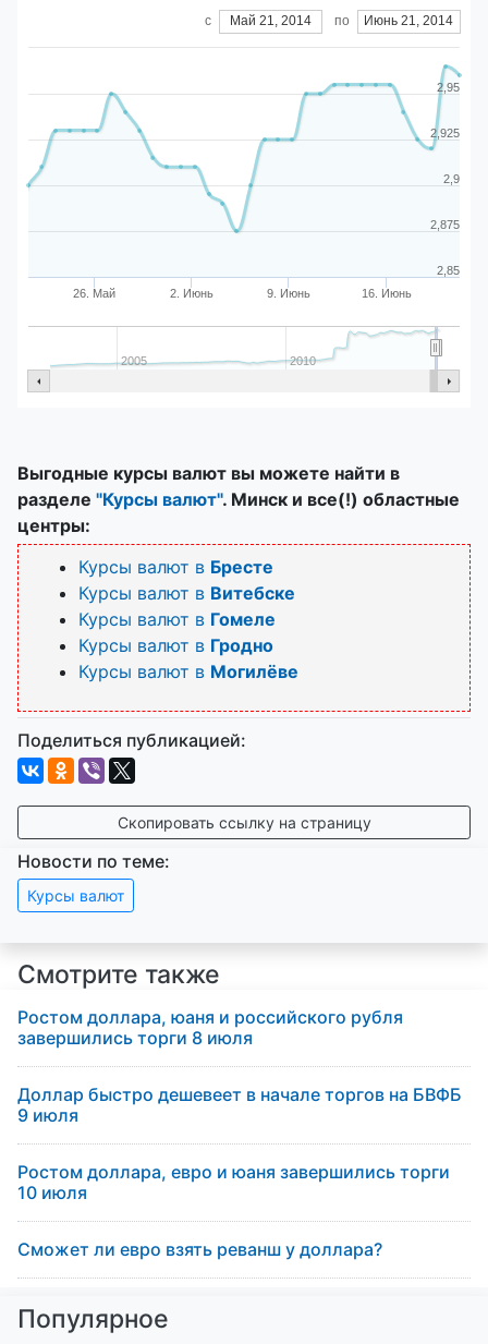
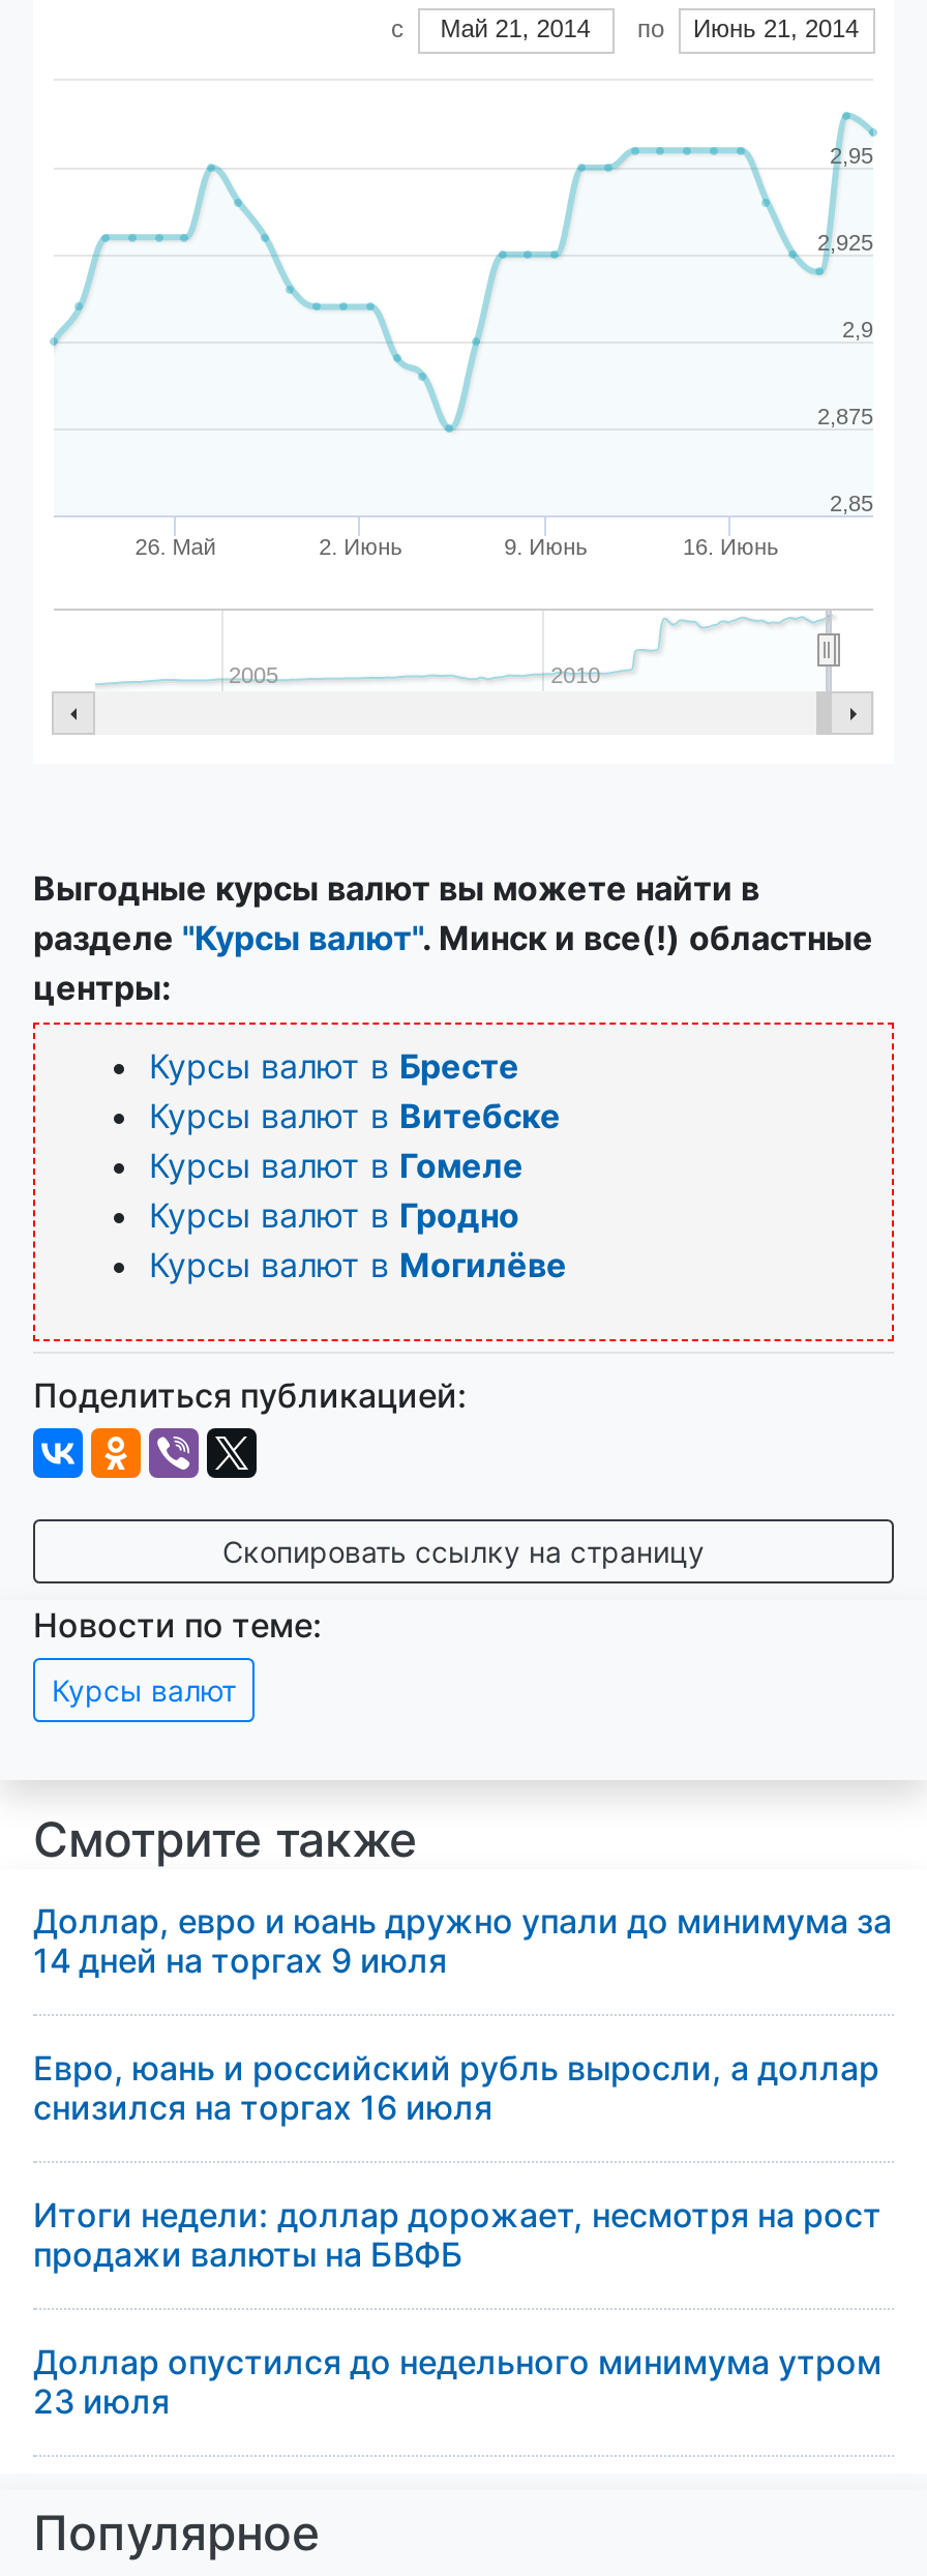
[17,1006,403,1049] Ростом доллара, юаня и российского рубля | завершились торги 8 июля -> [33,1900,892,1981] Доллар, евро и юань дружно упали до минимума за | 14 дней на торгах 9 июля
[17,1084,462,1126] Доллар быстро дешевеет в начале торгов на БВФБ | 9 июля -> [33,2047,879,2128] Евро, юань и российский рубль выросли, а доллар | снизился на торгах 16 июля
[17,1161,450,1204] Ростом доллара, евро и юаня завершились торги | 10 июля -> [33,2195,881,2275] Итоги недели: доллар дорожает, несмотря на рост | продажи валюты на БВФБ
[17,1239,382,1260] Сможет ли евро взять реванш у доллара? -> [33,2342,881,2422] Доллар опустился до недельного минимума утром | 23 июля

